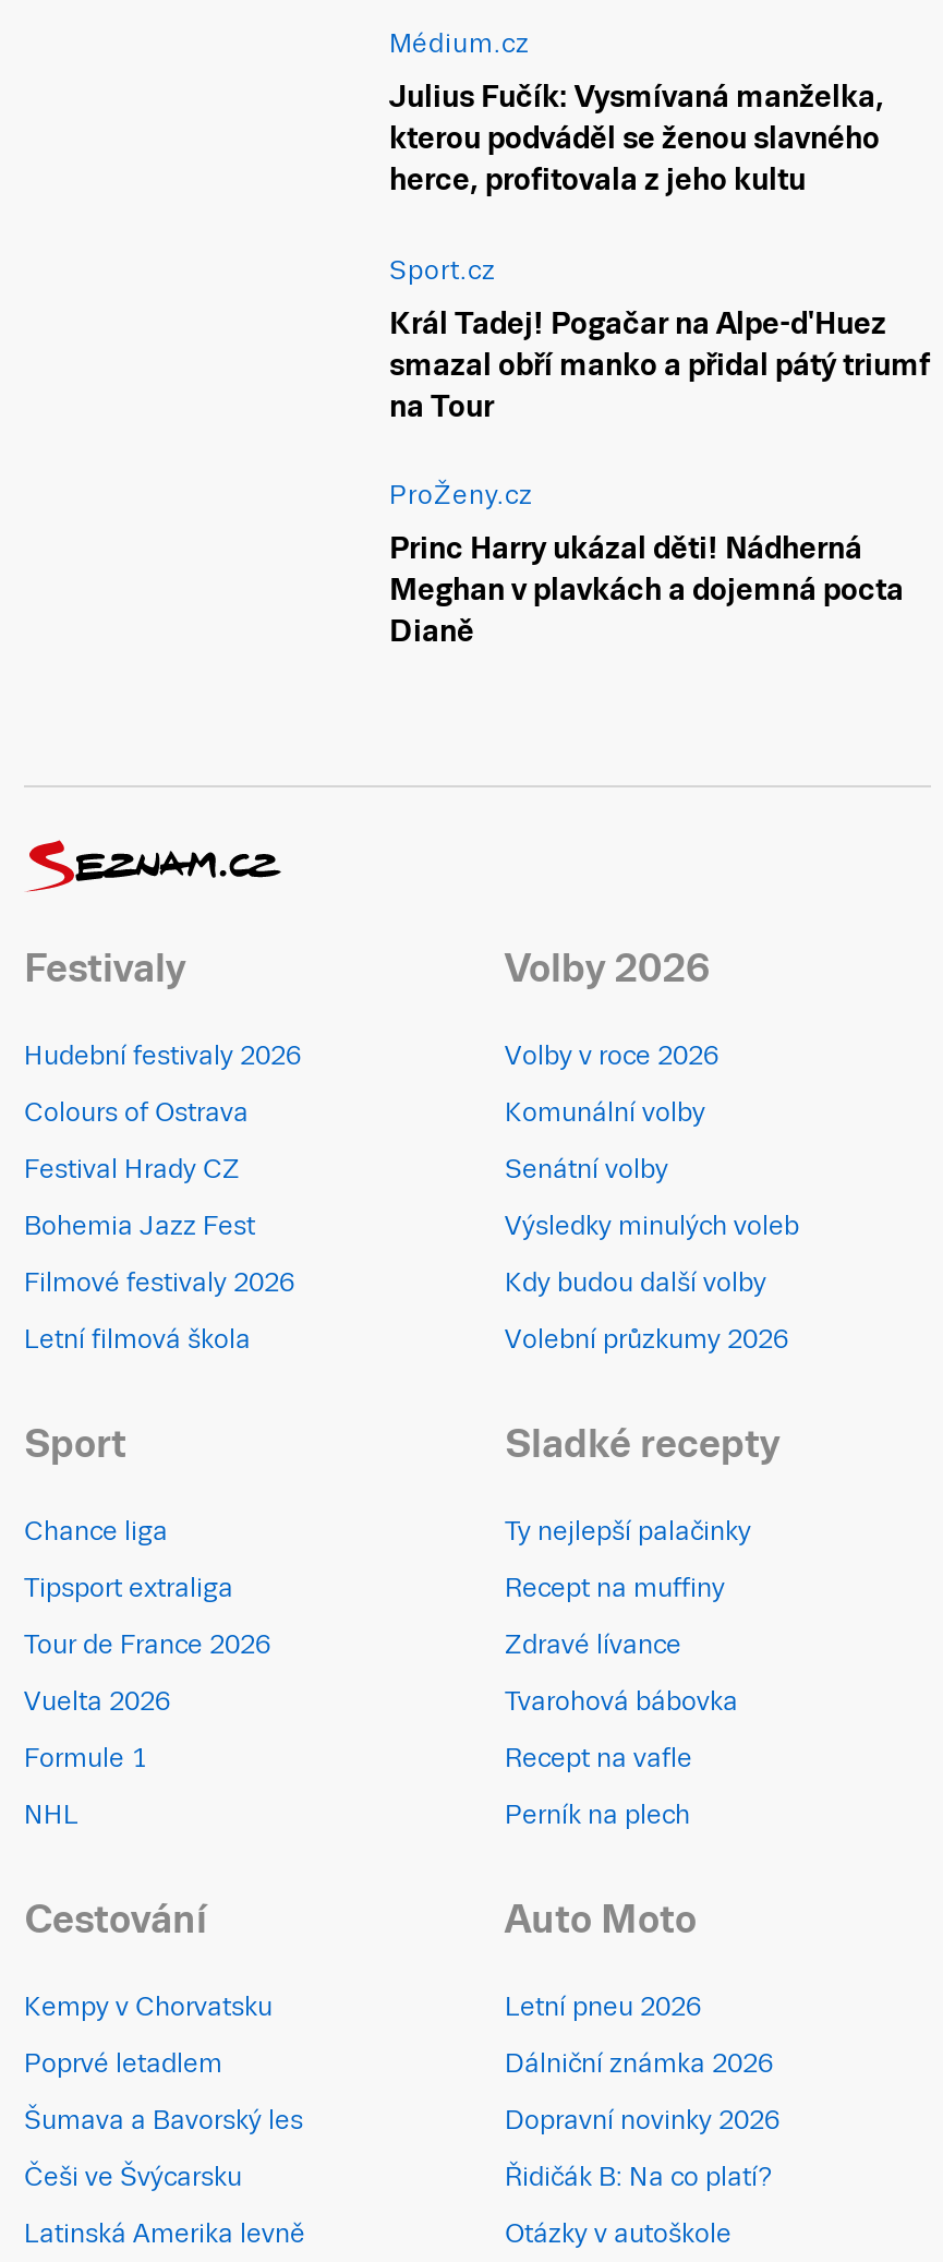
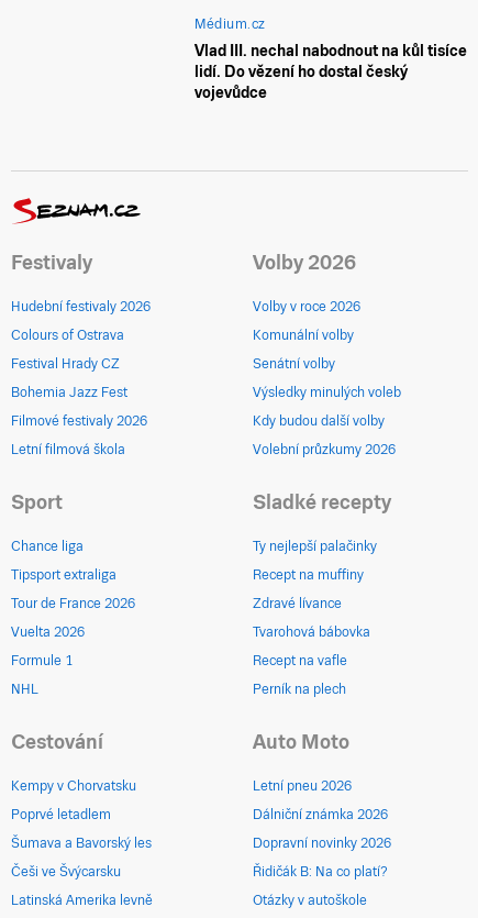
[389,79,930,648] Julius Fučík: Vysmívaná manželka, | kterou podváděl se ženou slavného | herce, profitovala z jeho kultu | Sport.cz | Král Tadej! Pogačar na Alpe-d'Huez | smazal obří manko a přidal pátý triumf | na Tour | ProŽeny.cz | Princ Harry ukázal děti! Nádherná | Meghan v plavkách a dojemná pocta | Dianě -> [195,42,468,101] Vlad III. nechal nabodnout na kůl tisíce | lidí. Do vězení ho dostal český | vojevůdce

